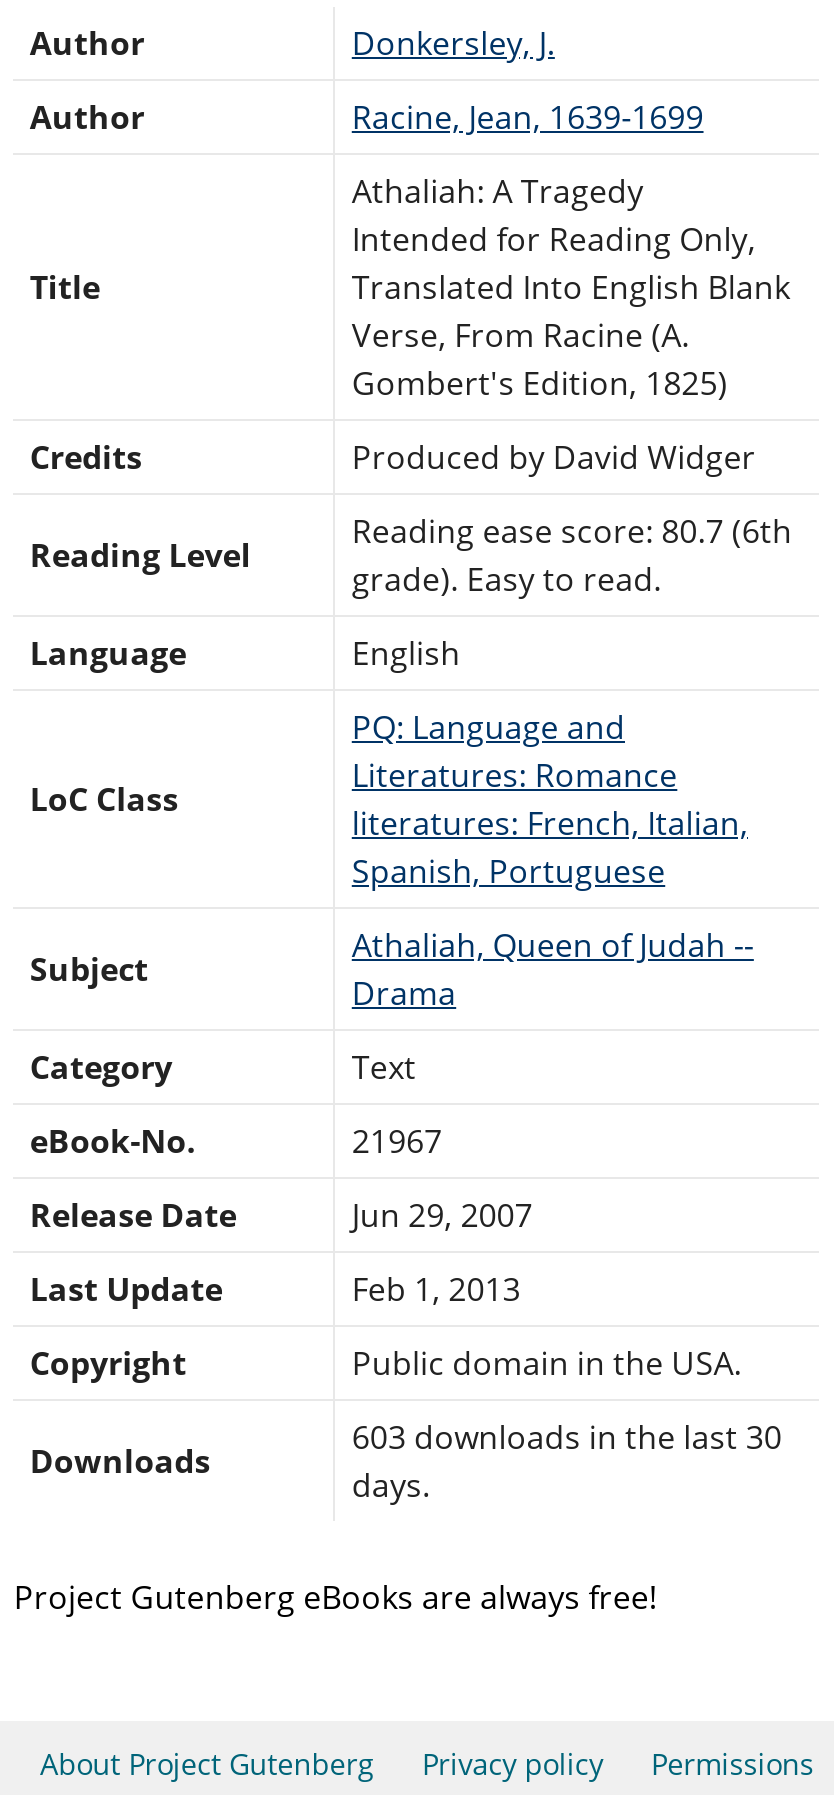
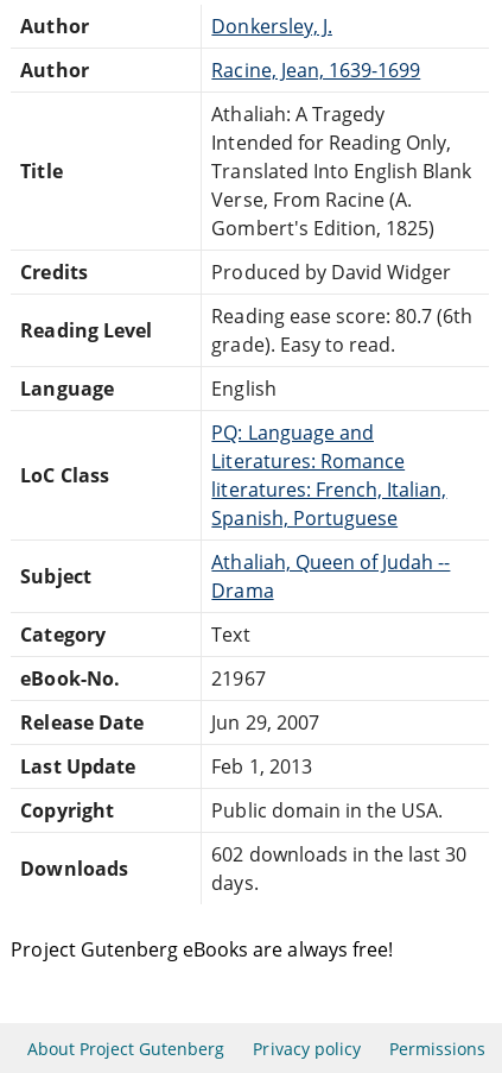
[352,1414,782,1458] 603 downloads in the last 30 -> [212,841,467,867] 602 downloads in the last 30

